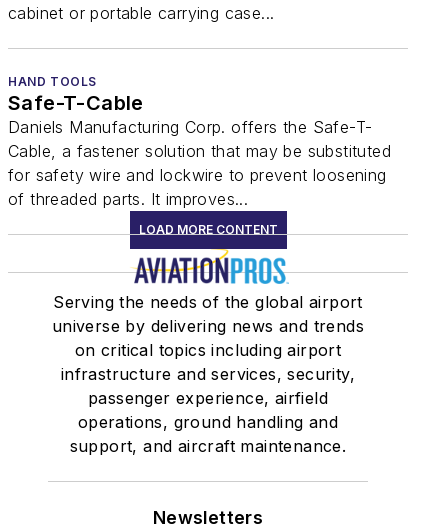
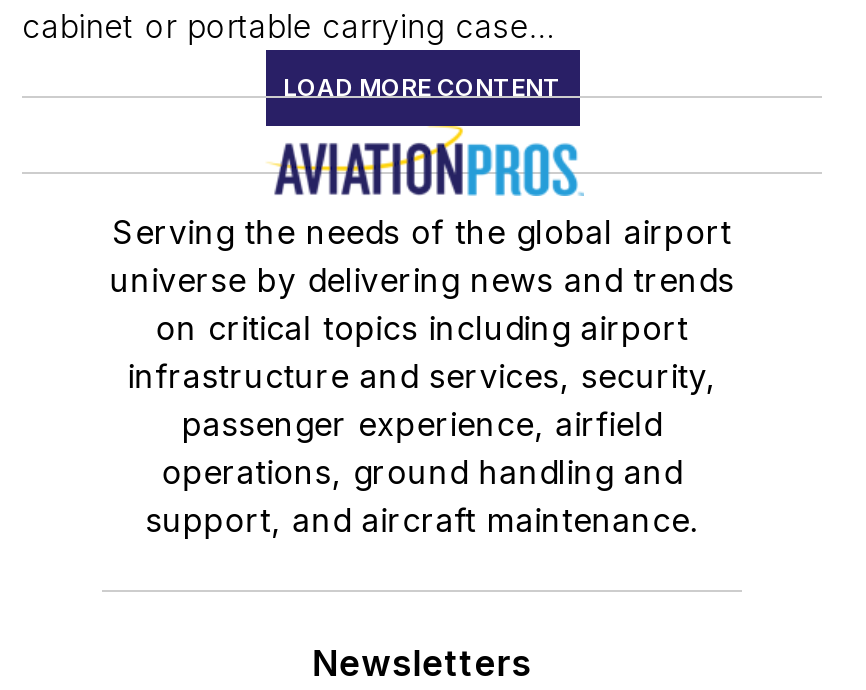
[8,74,391,209] HAND TOOLS | Safe-T-Cable | Daniels Manufacturing Corp. offers the Safe-T- | Cable, a fastener solution that may be substituted | for safety wire and lockwire to prevent loosening | of threaded parts. It improves... -> none

